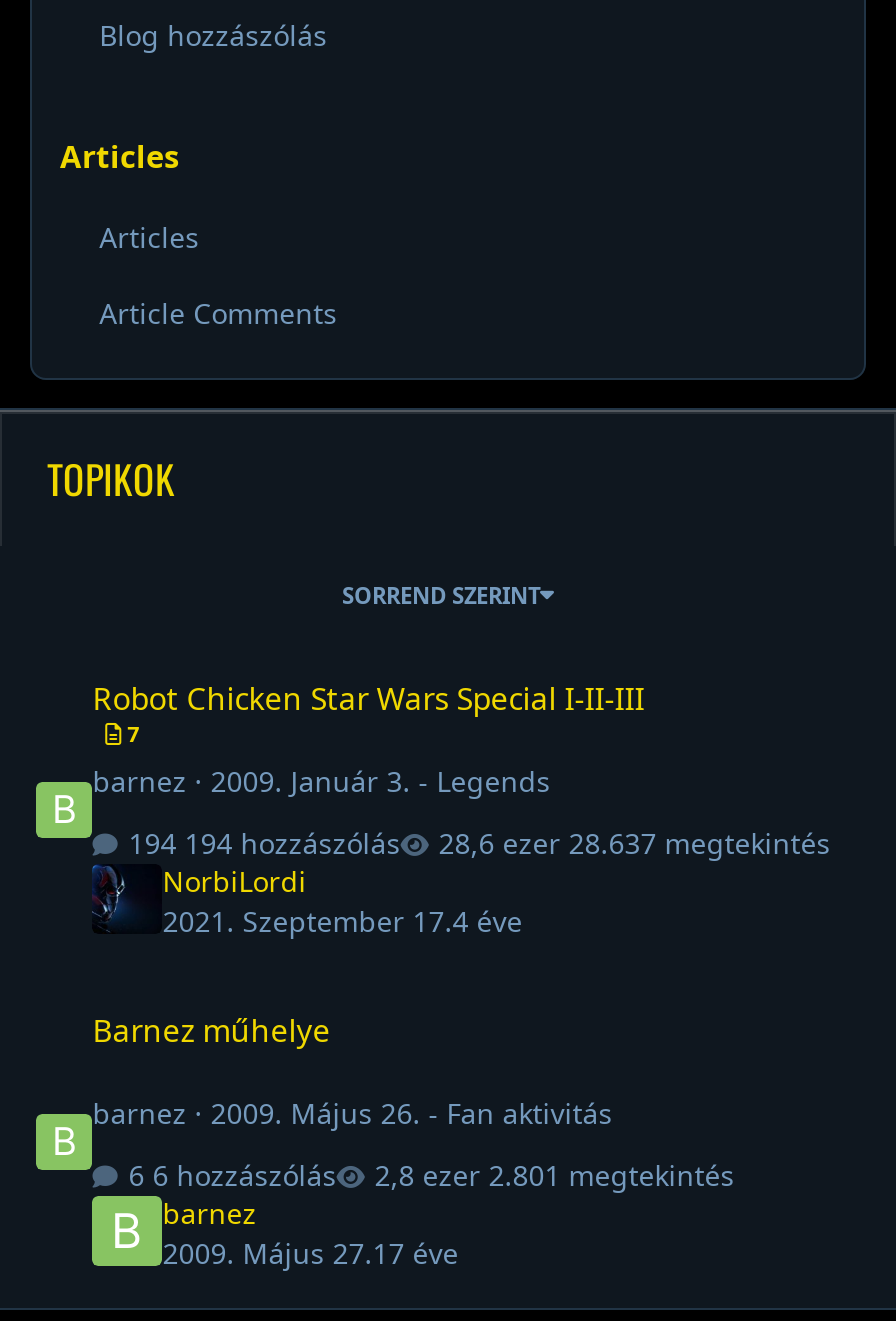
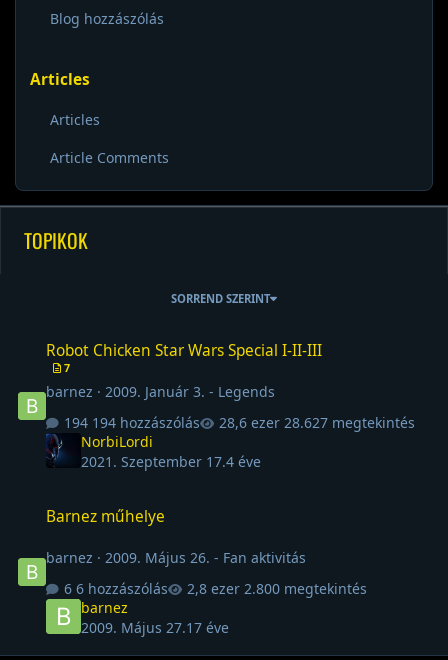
[568,824,830,862] 28.637 megtekintés -> [284,413,415,432] 28.627 megtekintés
[488,1157,734,1195] 2.801 megtekintés -> [244,579,367,598] 2.800 megtekintés

